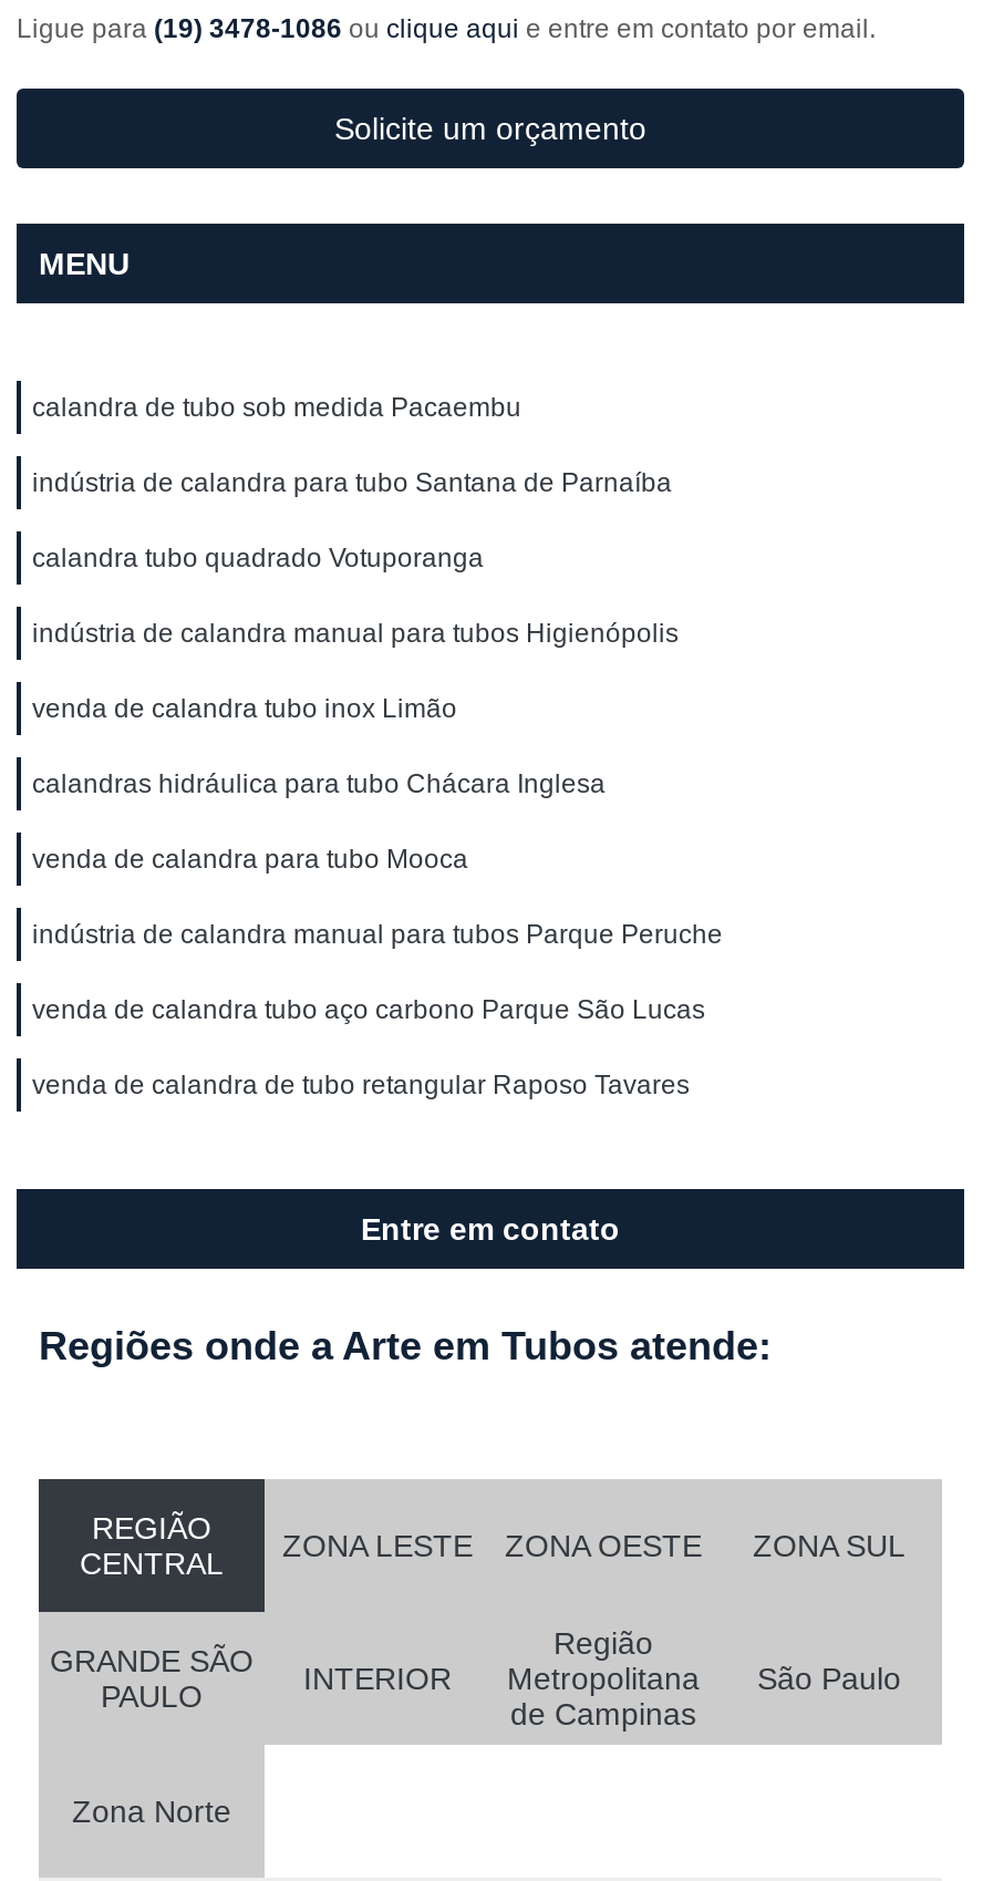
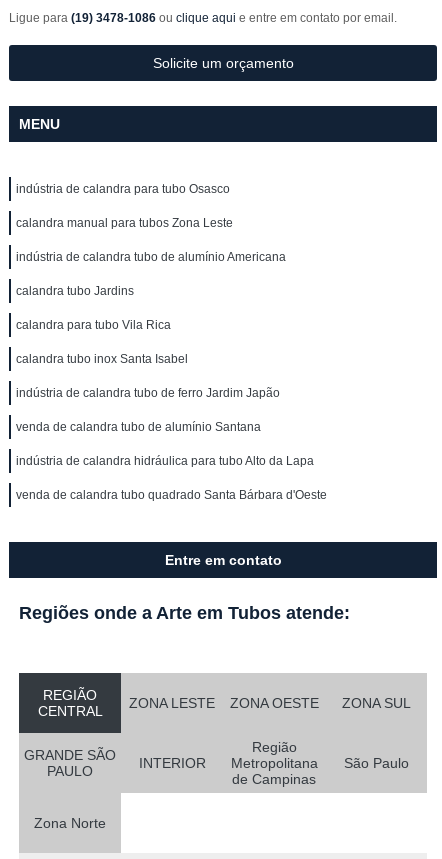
[32,392,521,423] calandra de tubo sob medida Pacaembu -> [16,182,230,196] indústria de calandra para tubo Osasco
[32,467,672,498] indústria de calandra para tubo Santana de Parnaíba -> [16,216,233,230] calandra manual para tubos Zona Leste
[32,542,484,573] calandra tubo quadrado Votuporanga -> [16,250,286,264] indústria de calandra tubo de alumínio Americana
[32,618,679,649] indústria de calandra manual para tubos Higienópolis -> [16,284,134,298] calandra tubo Jardins
[32,693,457,724] venda de calandra tubo inox Limão -> [16,318,171,332] calandra para tubo Vila Rica
[32,768,606,799] calandras hidráulica para tubo Chácara Inglesa -> [16,352,188,366] calandra tubo inox Santa Isabel
[32,844,468,875] venda de calandra para tubo Mooca -> [16,386,280,400] indústria de calandra tubo de ferro Jardim Japão
[32,919,723,950] indústria de calandra manual para tubos Parque Peruche -> [16,420,261,434] venda de calandra tubo de alumínio Santana
[32,994,705,1025] venda de calandra tubo aço carbono Parque São Lucas -> [16,454,314,468] indústria de calandra hidráulica para tubo Alto da Lapa
[32,1069,690,1100] venda de calandra de tubo retangular Raposo Tavares -> [16,488,327,502] venda de calandra tubo quadrado Santa Bárbara d'Oeste

